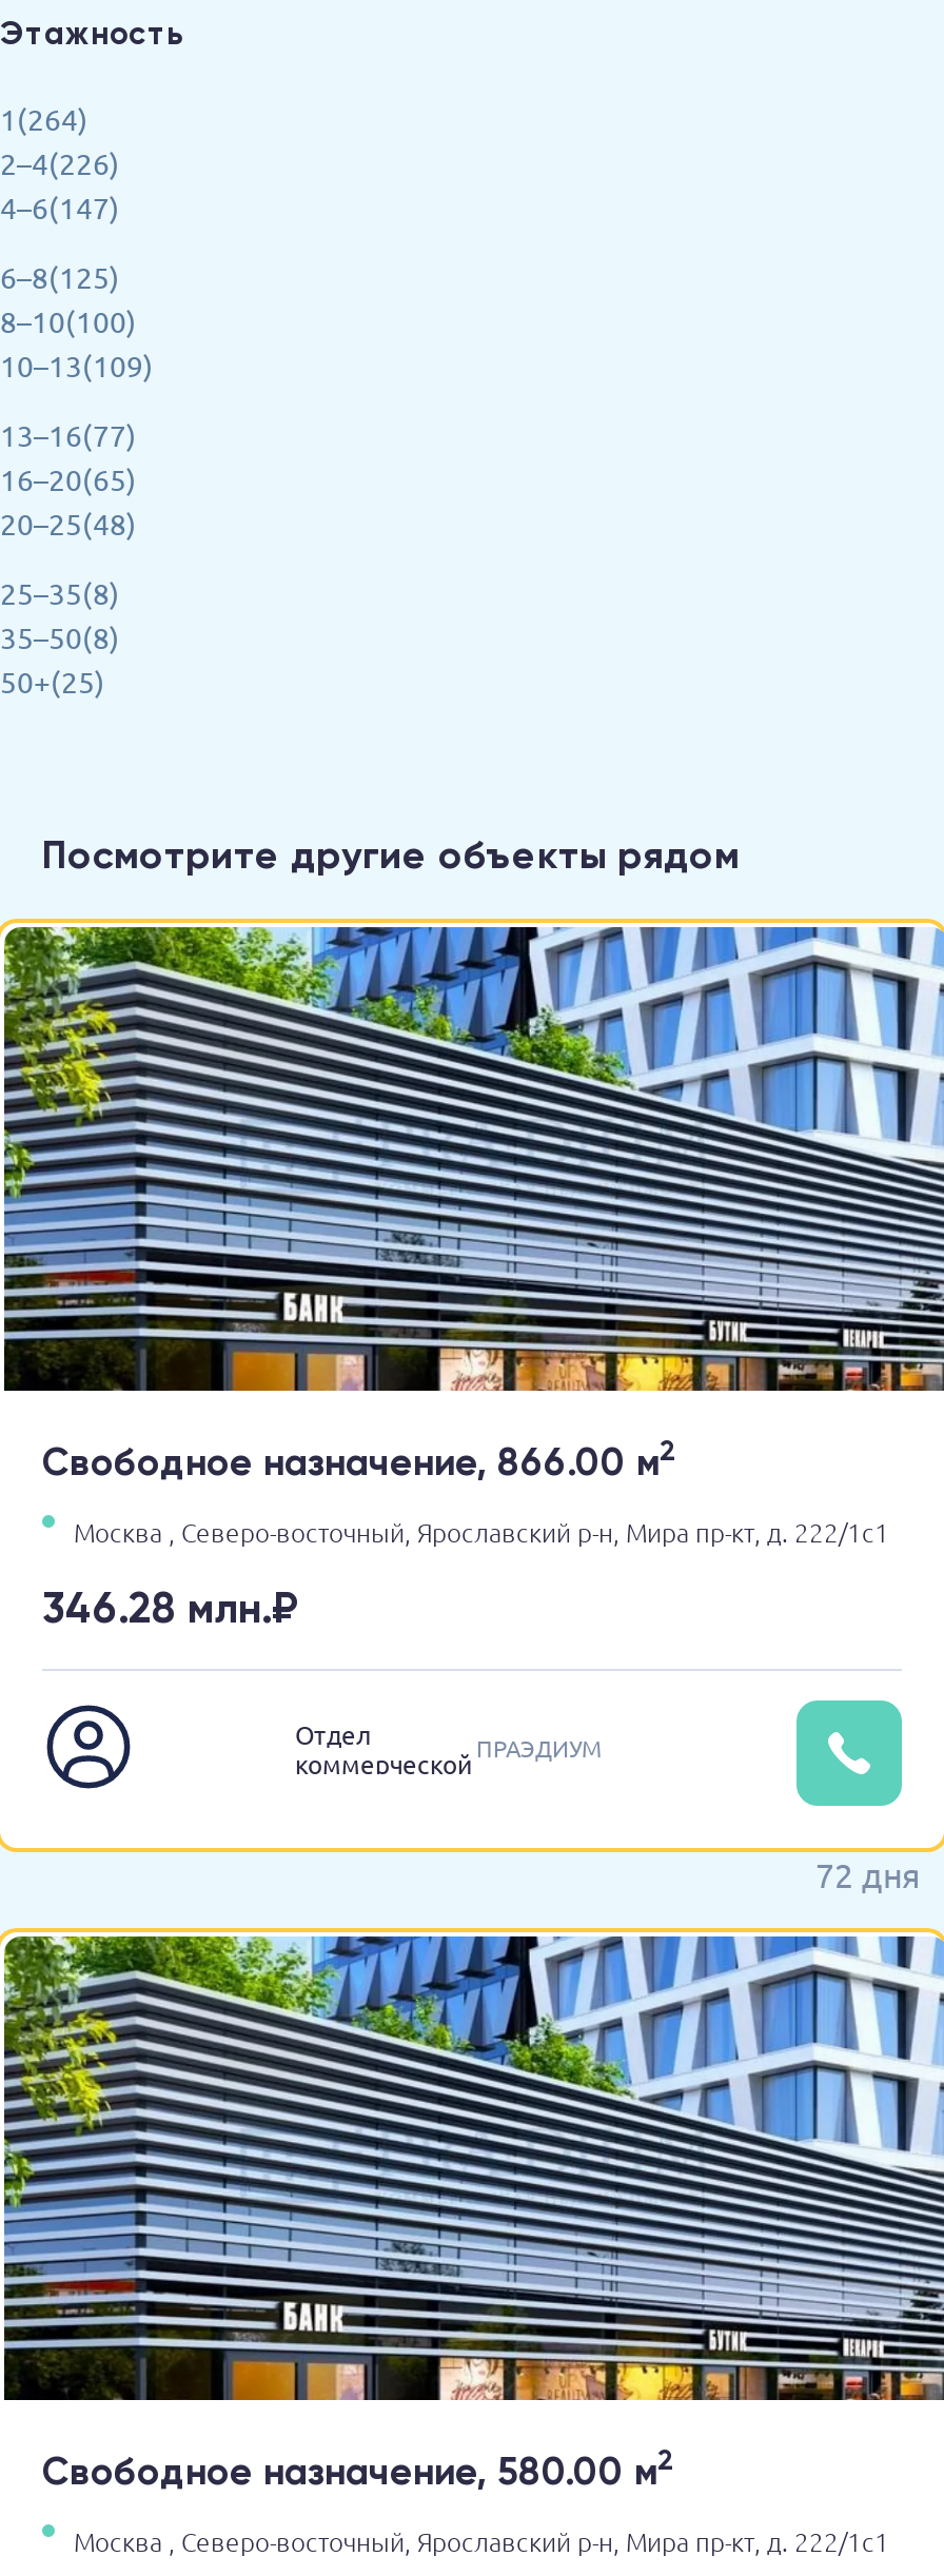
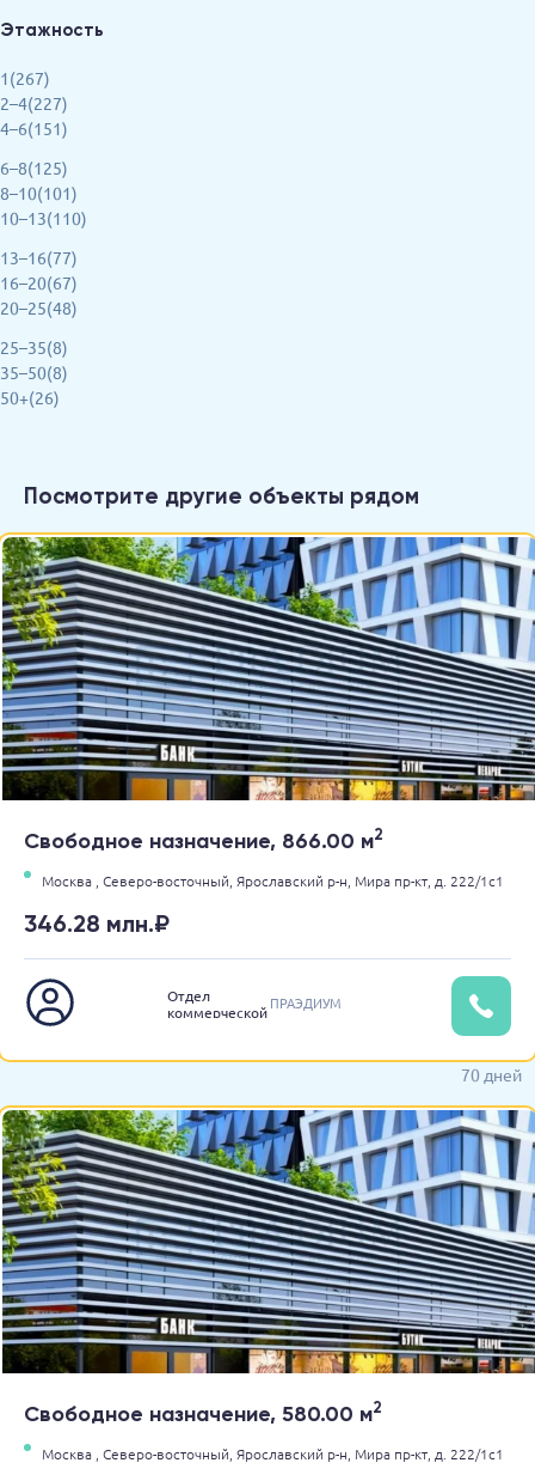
[0,99,88,137] 1(264) -> [0,67,50,89] 1(267)
[0,144,120,182] 2–4(226) -> [0,92,68,114] 2–4(227)
[0,188,120,226] 4–6(147) -> [0,117,68,139] 4–6(151)
[0,302,137,340] 8–10(100) -> [0,182,78,204] 8–10(101)
[0,346,154,384] 10–13(109) -> [0,207,87,229] 10–13(110)
[0,460,137,498] 16–20(65) -> [0,272,78,293] 16–20(67)
[0,662,105,700] 50+(25) -> [0,387,60,408] 50+(26)
[815,1853,921,1895] 72 дня -> [461,1064,522,1085] 70 дней

